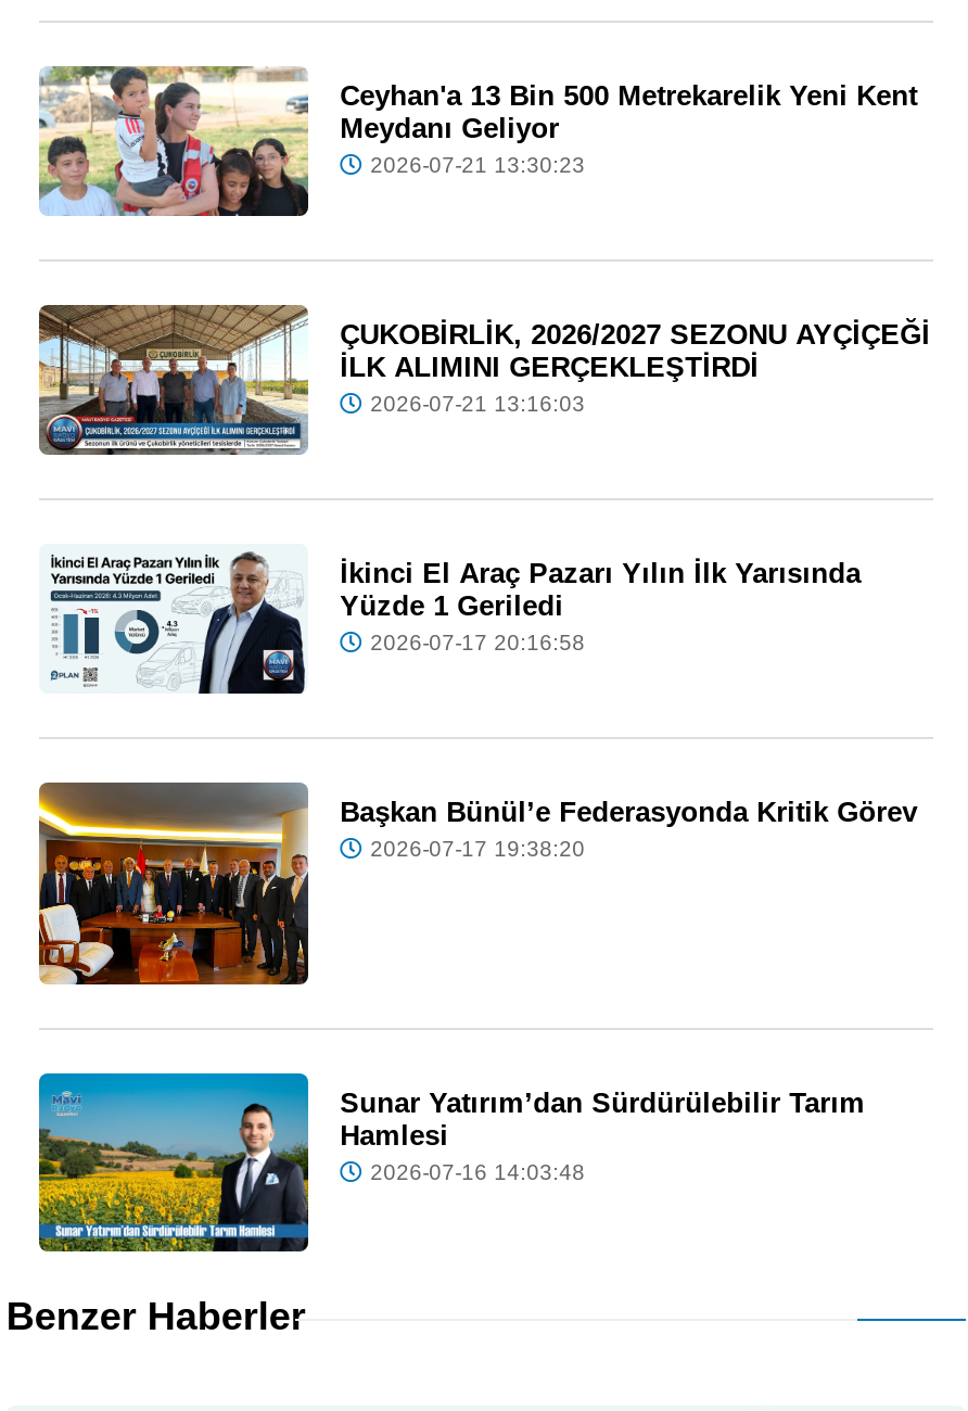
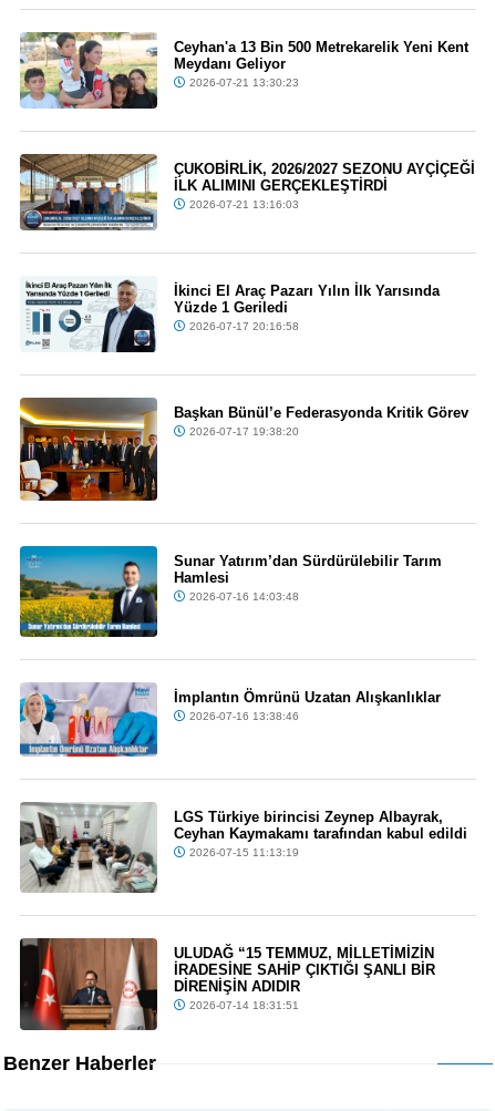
none -> [19,682,440,758] [image] | İmplantın Ömrünü Uzatan Alışkanlıklar | 2026-07-16 13:38:46
none -> [19,801,467,894] [image] | LGS Türkiye birincisi Zeynep Albayrak, | Ceyhan Kaymakamı tarafından kabul edildi | 2026-07-15 11:13:19
none -> [19,937,435,1031] [image] | ULUDAĞ “15 TEMMUZ, MİLLETİMİZİN | İRADESİNE SAHİP ÇIKTIĞI ŞANLI BİR | DİRENİŞİN ADIDIR | 2026-07-14 18:31:51

